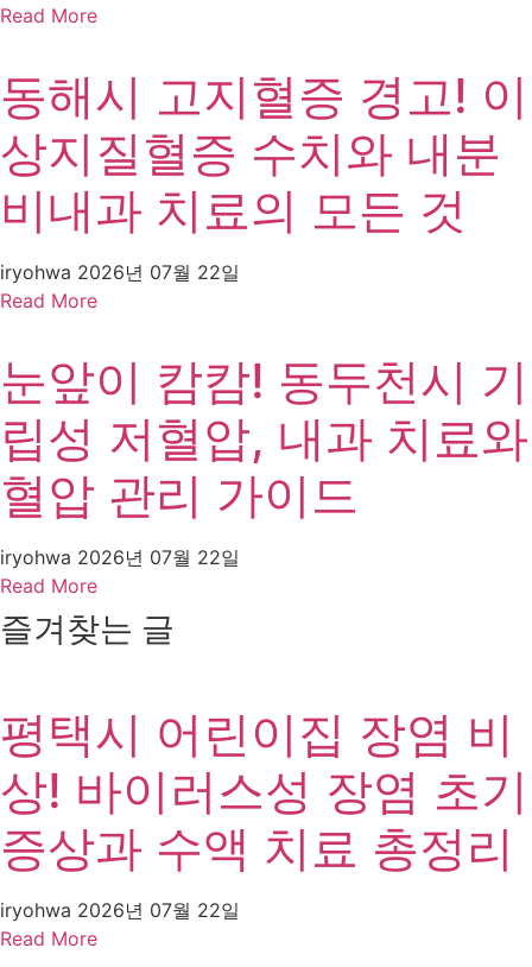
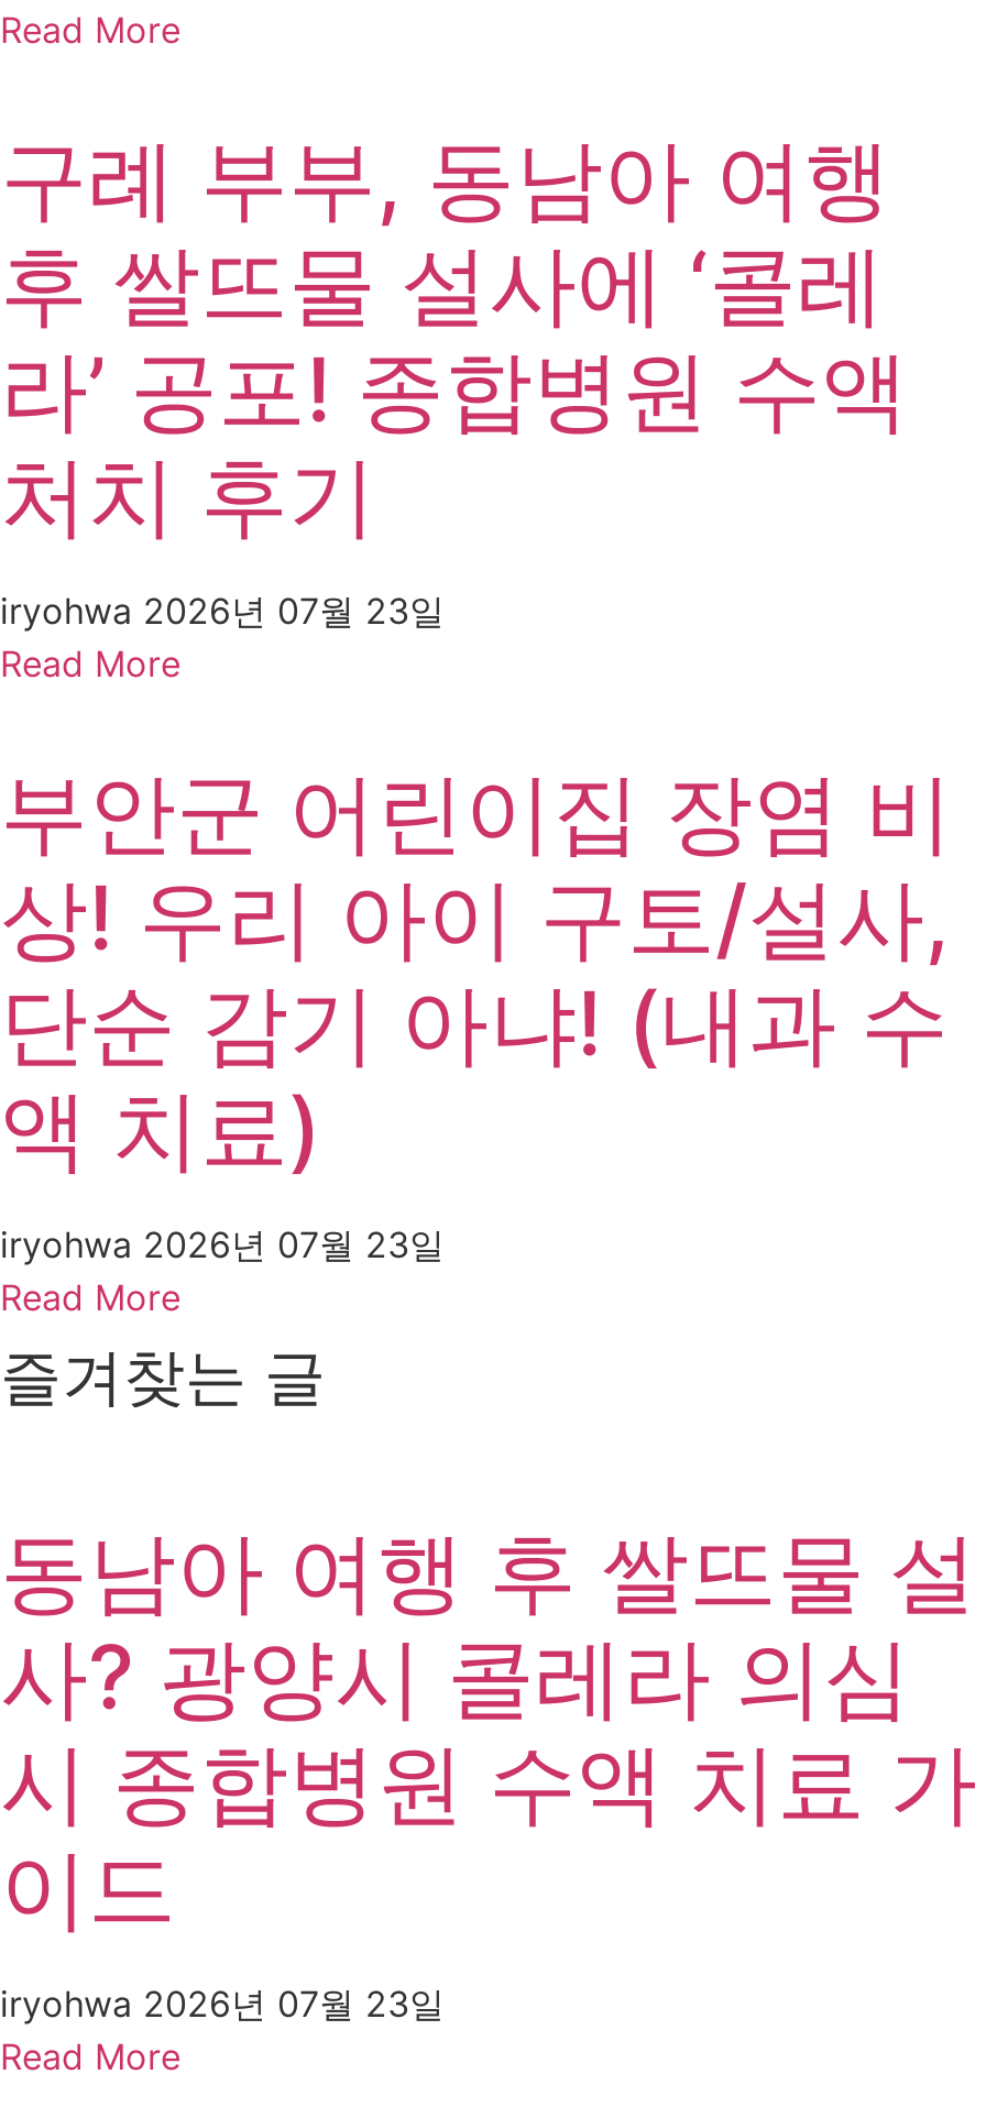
[0,67,528,284] 동해시 고지혈증 경고! 이 | 상지질혈증 수치와 내분 | 비내과 치료의 모든 것 | iryohwa 2026년 07월 22일 -> [0,124,909,632] 구례 부부, 동남아 여행 | 후 쌀뜨물 설사에 ‘콜레 | 라’ 공포! 종합병원 수액 | 처치 후기 | iryohwa 2026년 07월 23일
[0,352,528,569] 눈앞이 캄캄! 동두천시 기 | 립성 저혈압, 내과 치료와 | 혈압 관리 가이드 | iryohwa 2026년 07월 22일 -> [0,757,953,1266] 부안군 어린이집 장염 비 | 상! 우리 아이 구토/설사, | 단순 감기 아냐! (내과 수 | 액 치료) | iryohwa 2026년 07월 23일
[0,705,528,922] 평택시 어린이집 장염 비 | 상! 바이러스성 장염 초기 | 증상과 수액 치료 총정리 | iryohwa 2026년 07월 22일 -> [0,1517,977,2025] 동남아 여행 후 쌀뜨물 설 | 사? 광양시 콜레라 의심 | 시 종합병원 수액 치료 가 | 이드 | iryohwa 2026년 07월 23일

